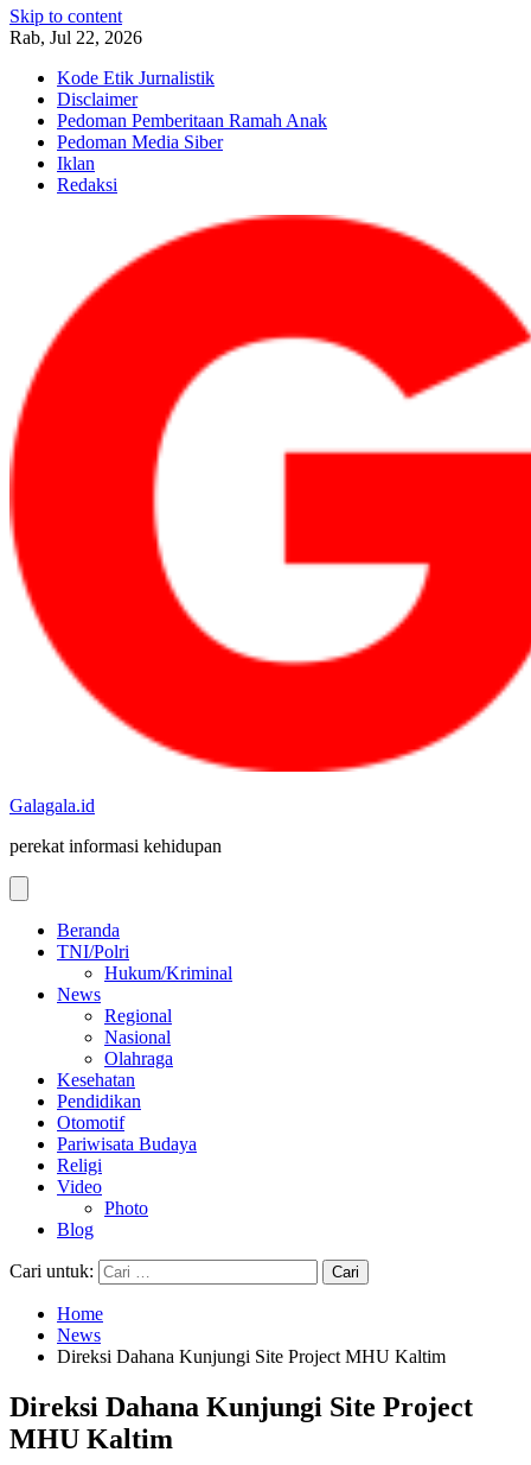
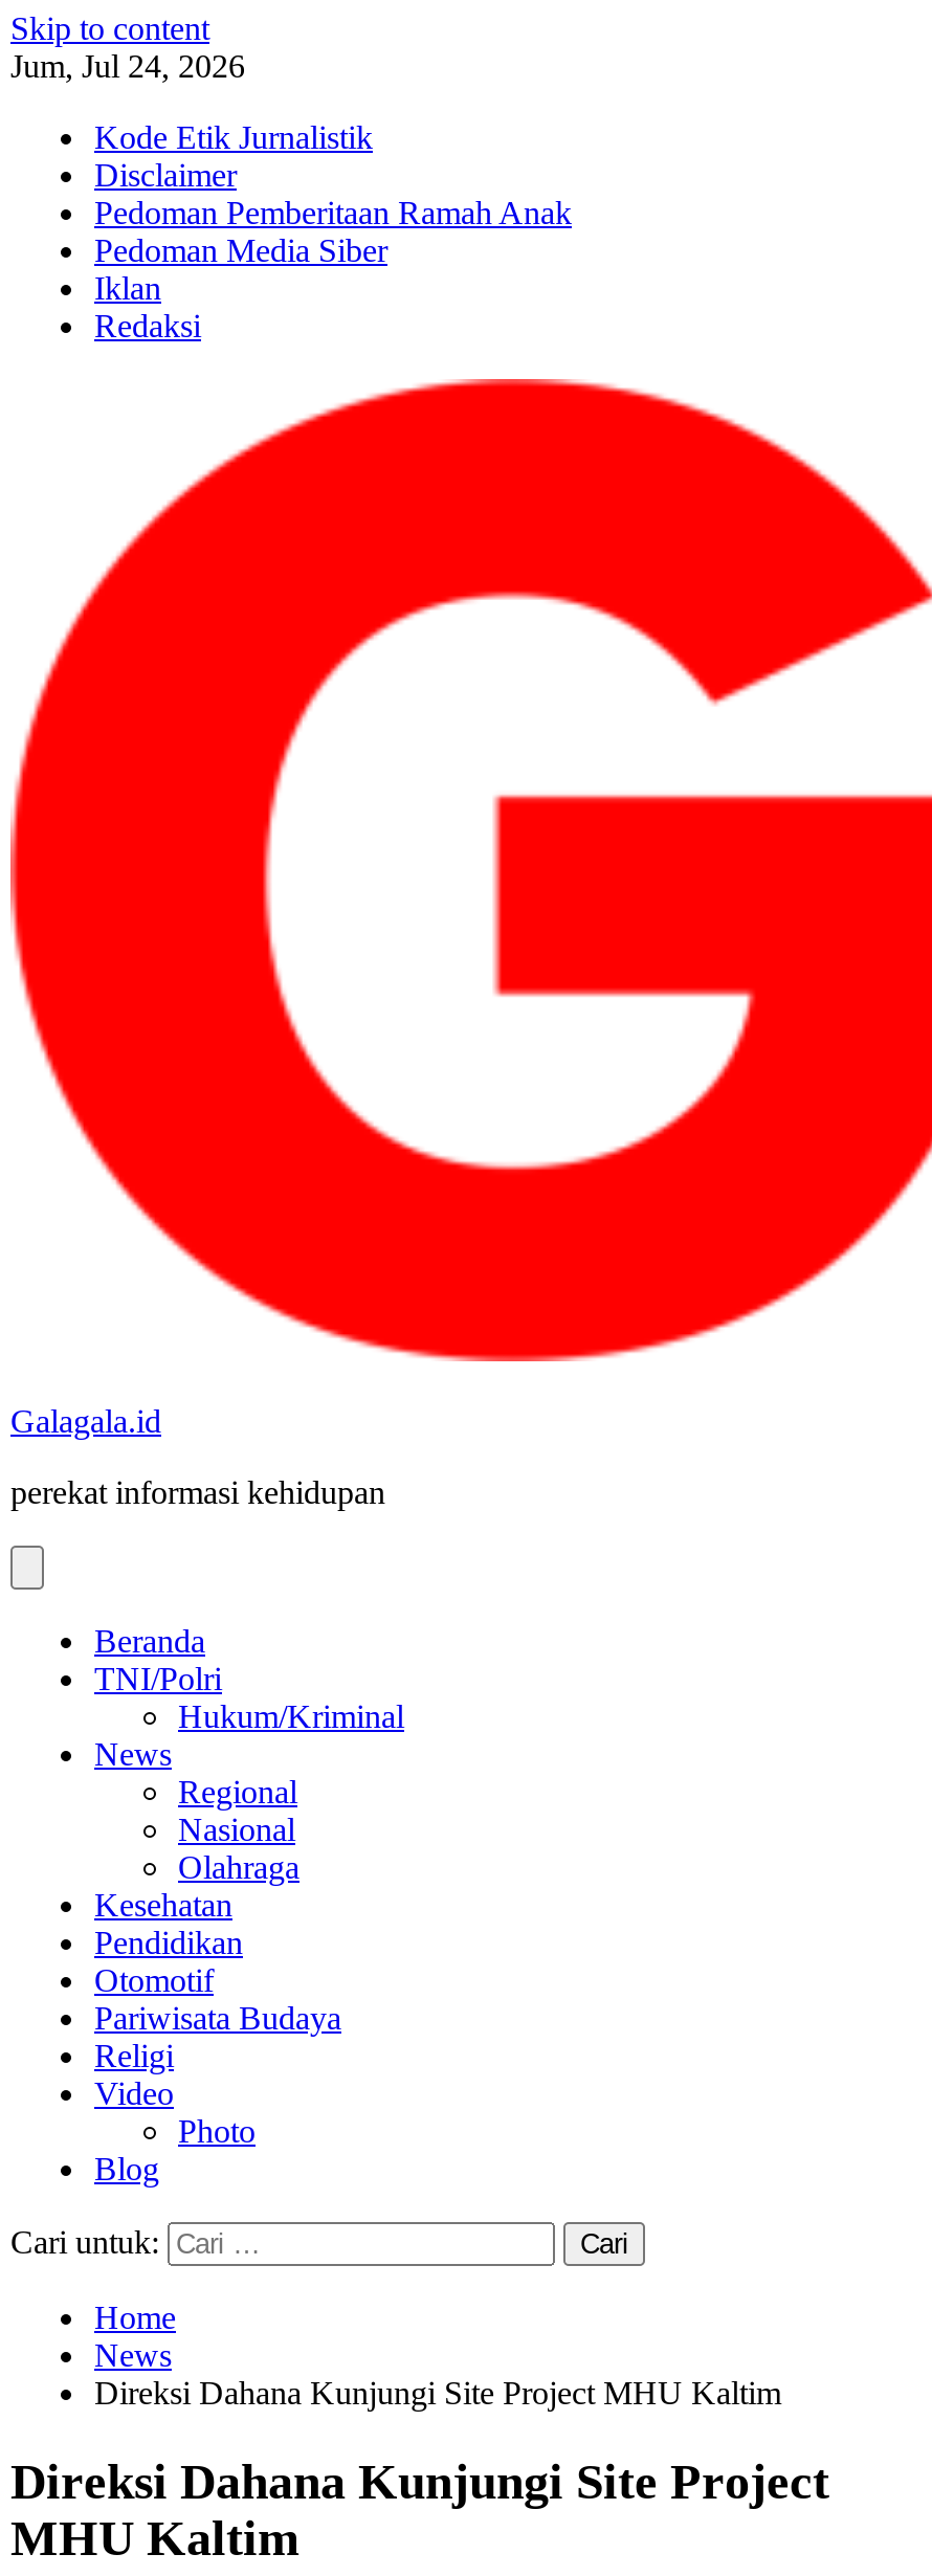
[9,27,142,47] Rab, Jul 22, 2026 -> [10,48,245,84] Jum, Jul 24, 2026

